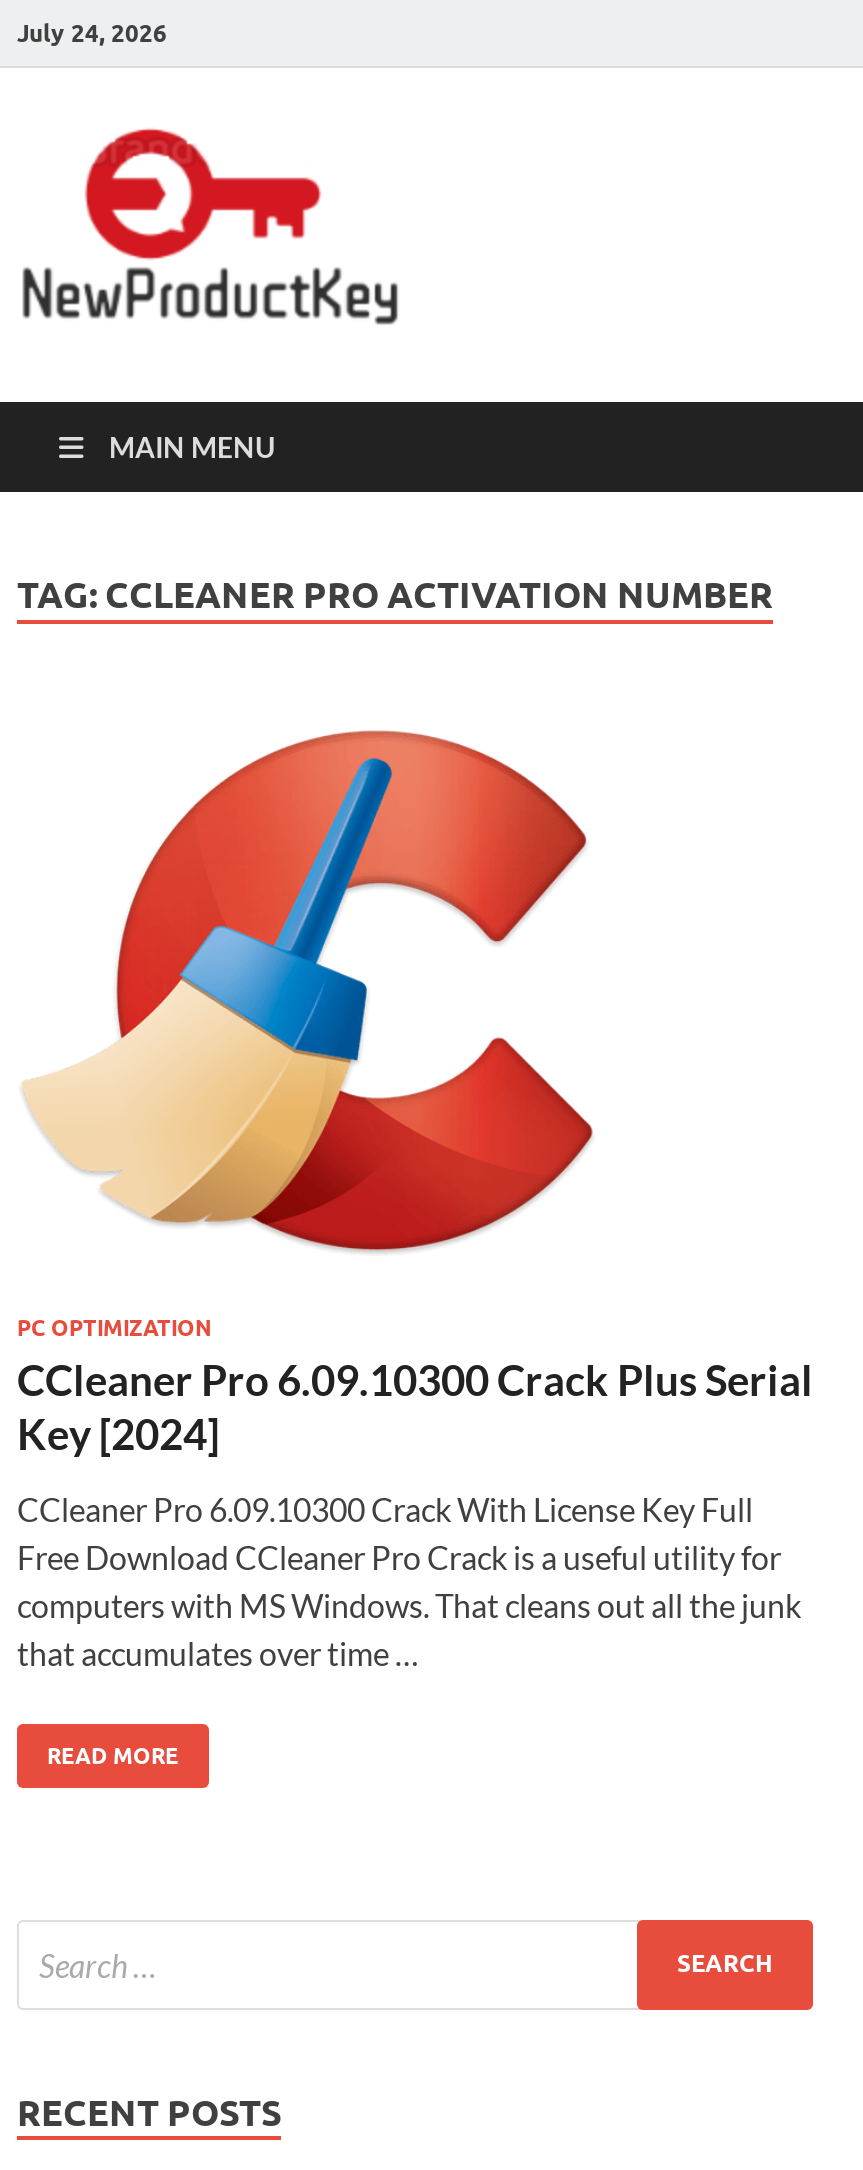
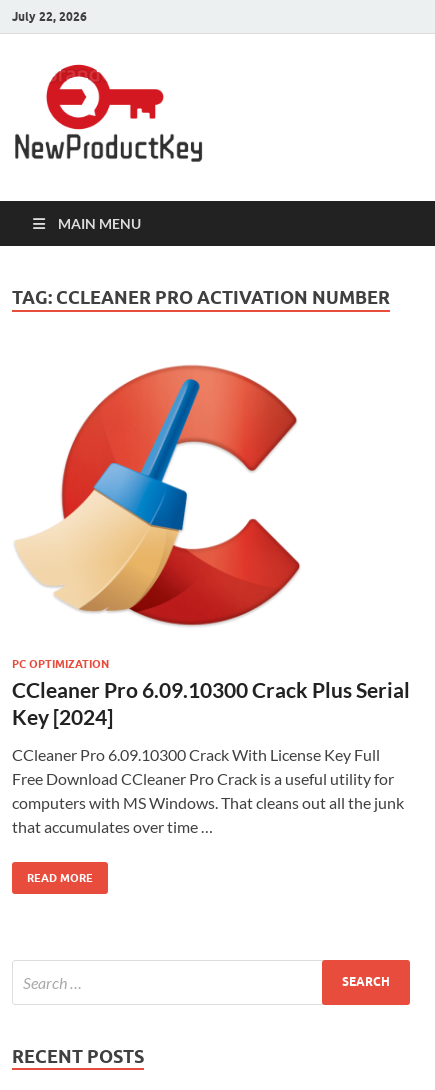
[17,17,167,47] July 24, 2026 -> [12,8,87,23] July 22, 2026

